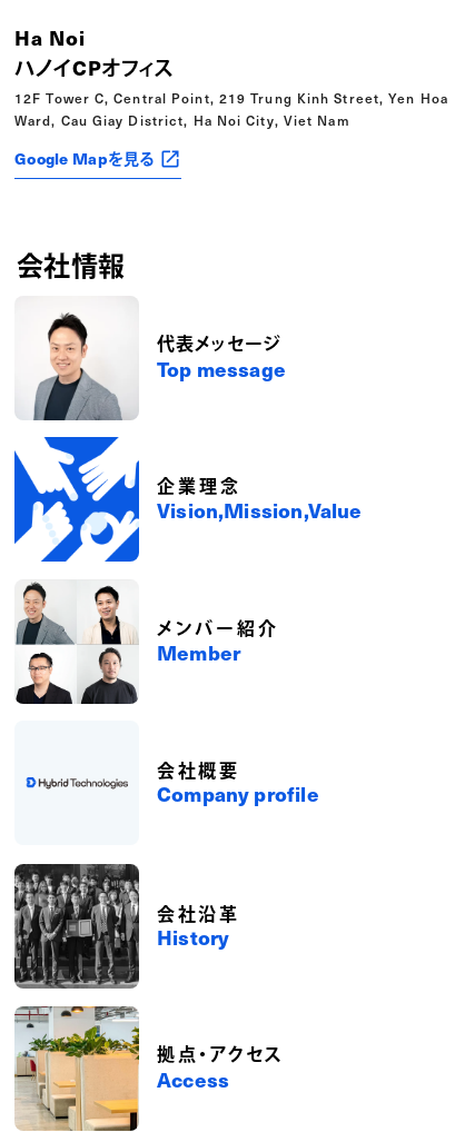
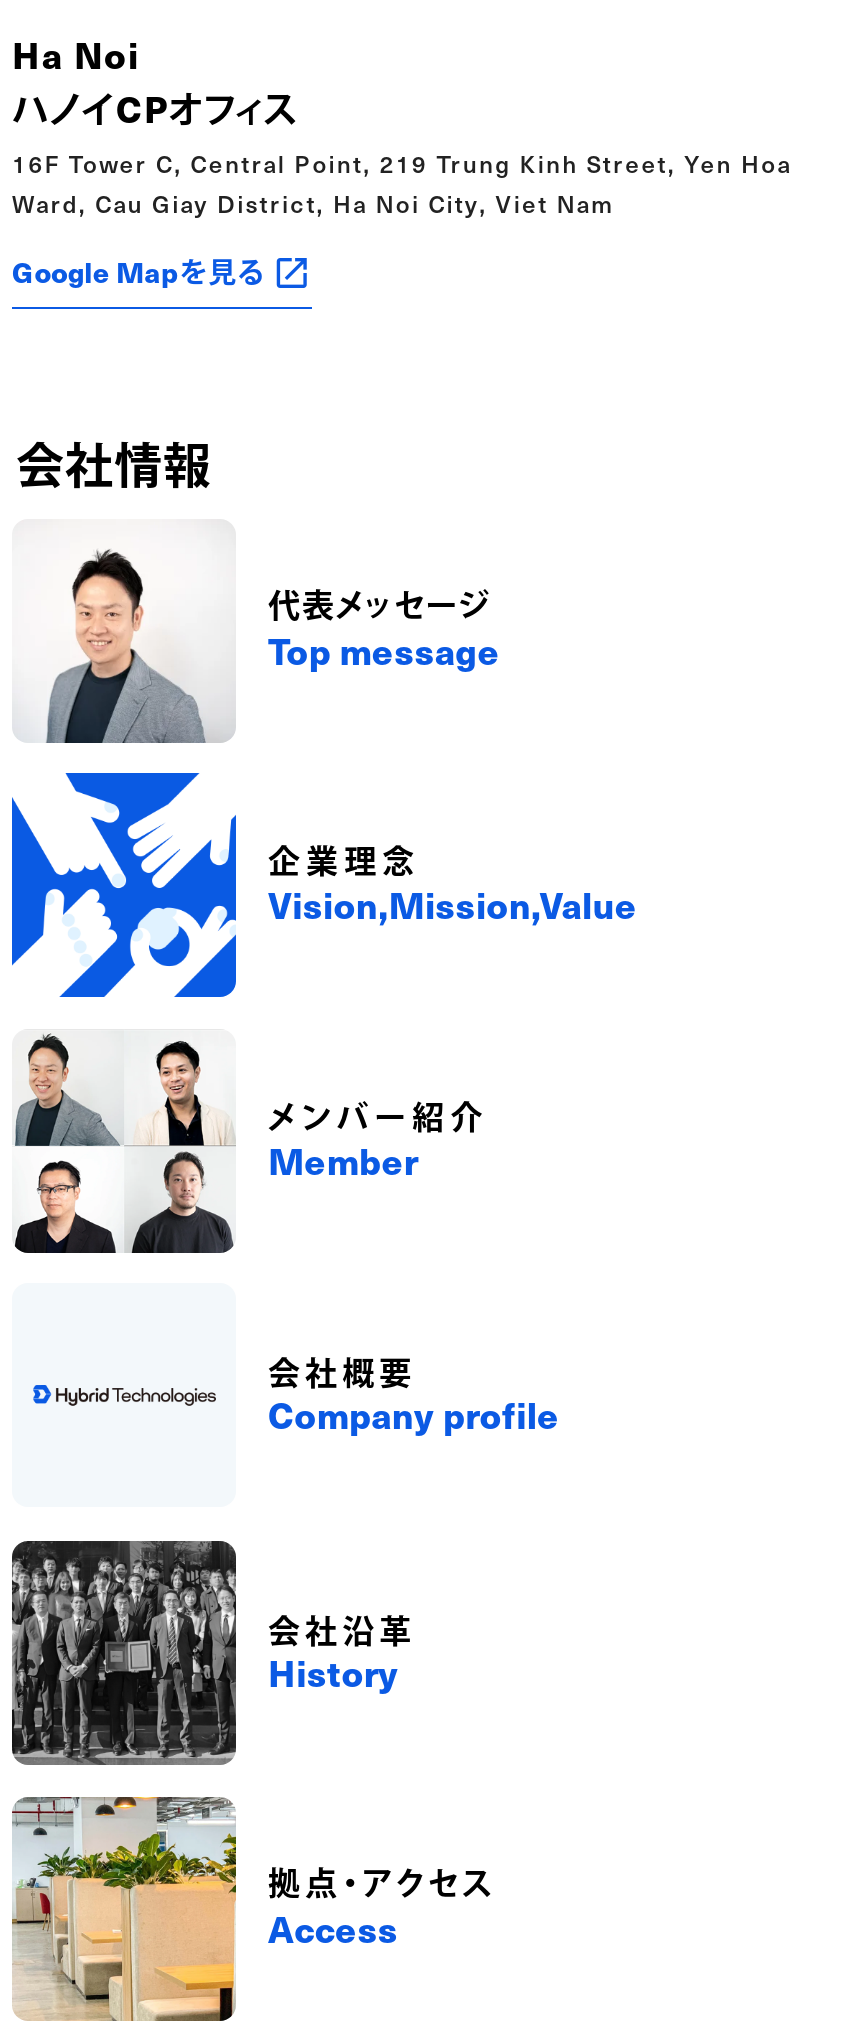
[14,88,448,108] 12F Tower C, Central Point, 219 Trung Kinh Street, Yen Hoa -> [12,147,792,179] 16F Tower C, Central Point, 219 Trung Kinh Street, Yen Hoa

